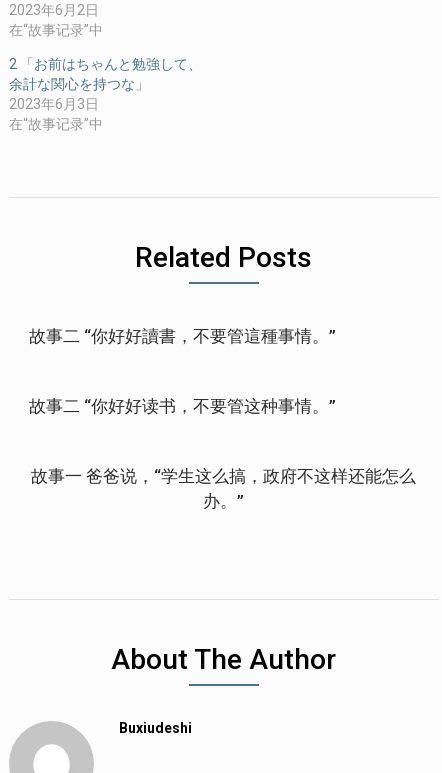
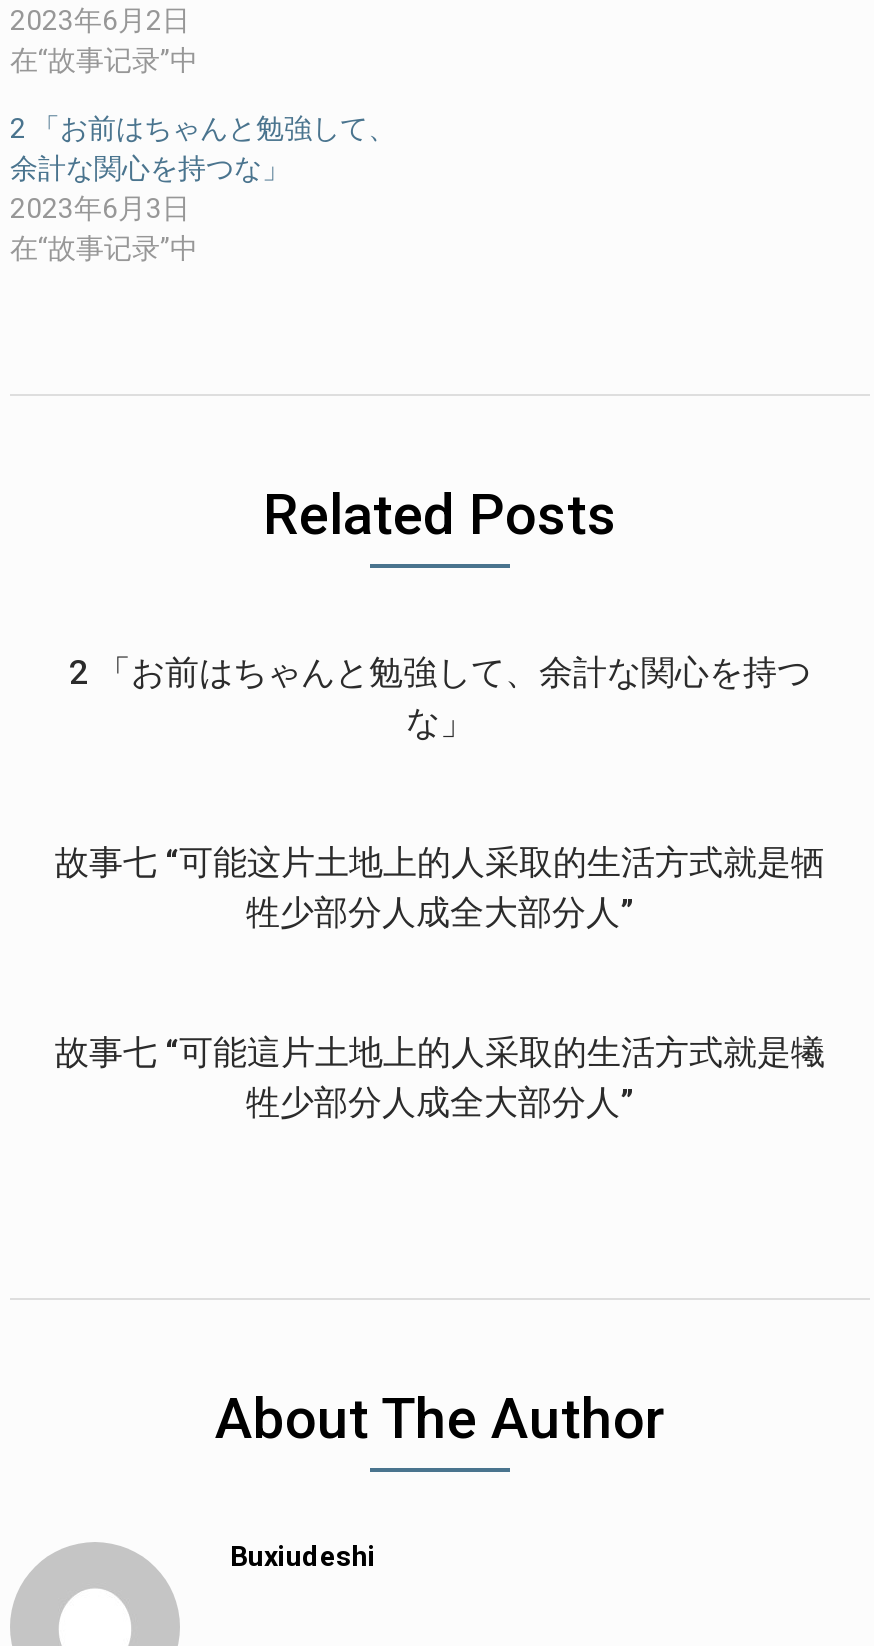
[29,326,336,346] 故事二 “你好好讀書，不要管這種事情。” -> [69,652,811,742] 2 「お前はちゃんと勉強して、余計な関心を持つ | な」
[29,396,336,416] 故事二 “你好好读书，不要管这种事情。” -> [55,842,825,932] 故事七 “可能这片土地上的人采取的生活方式就是牺 | 牲少部分人成全大部分人”
[31,466,416,511] 故事一 爸爸说，“学生这么搞，政府不这样还能怎么 | 办。” -> [55,1032,825,1122] 故事七 “可能這片土地上的人采取的生活方式就是犧 | 牲少部分人成全大部分人”

